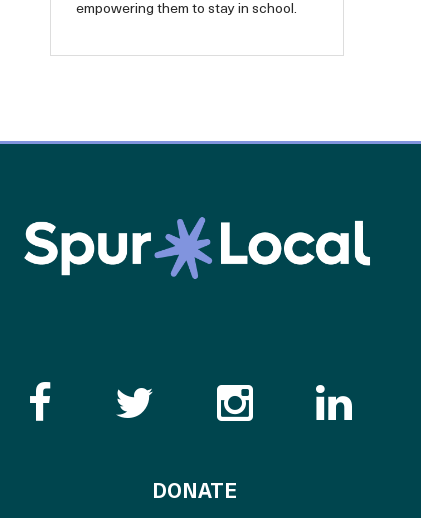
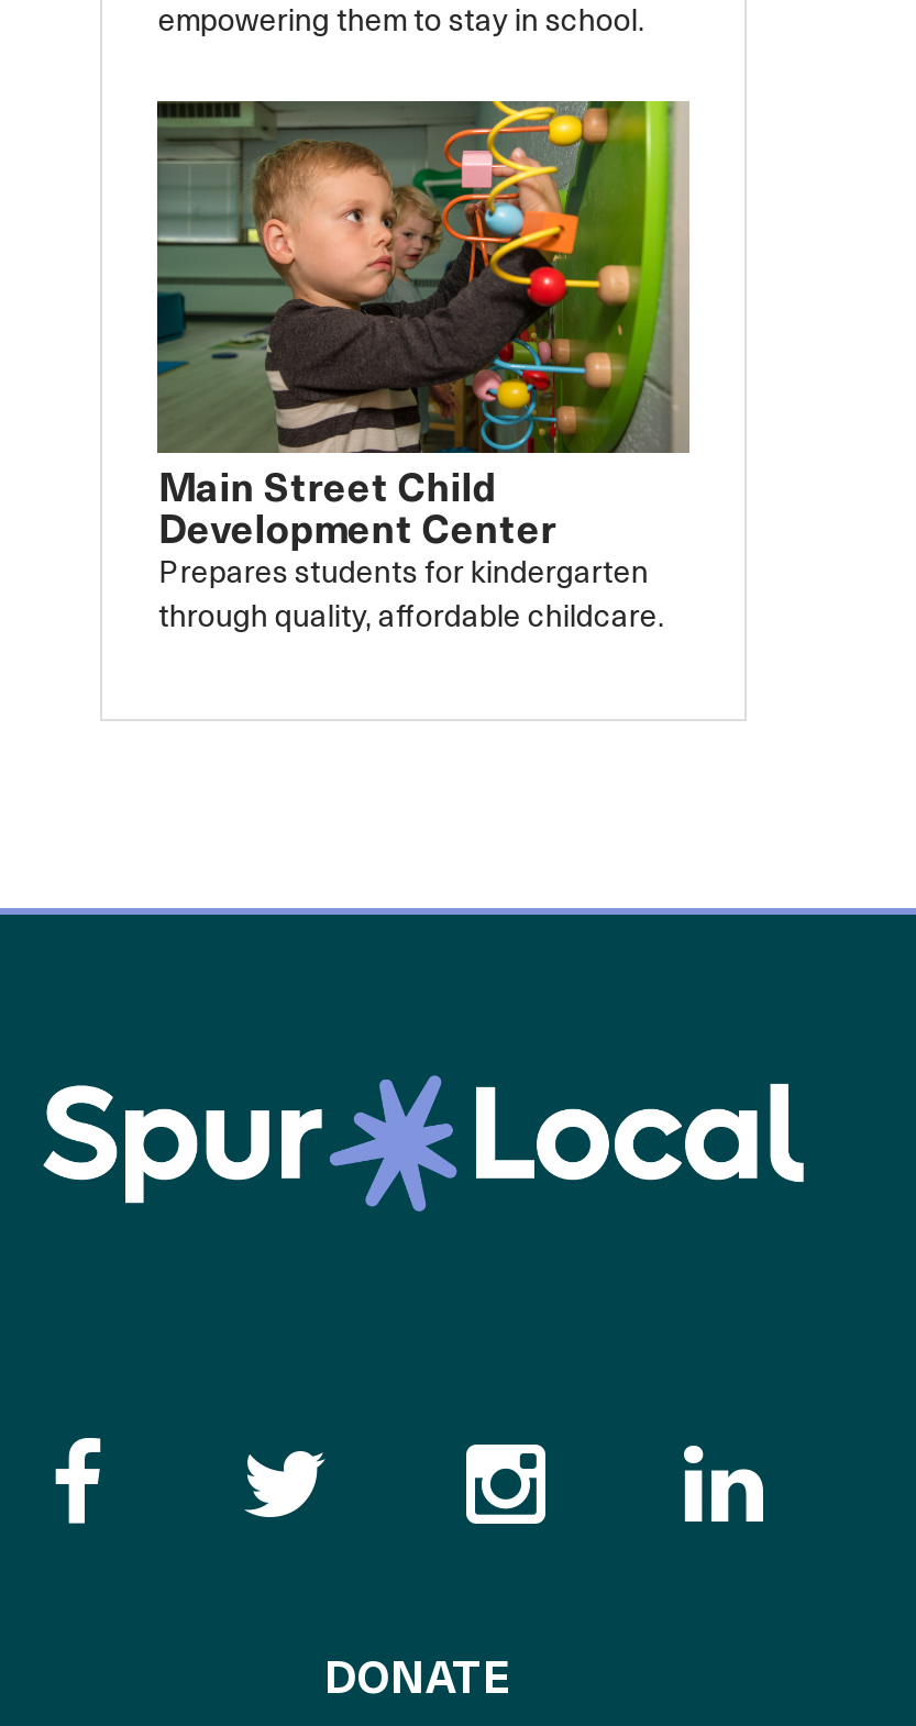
none -> [155,99,692,636] [image] | Main Street Child | Development Center | Prepares students for kindergarten | through quality, affordable childcare.

